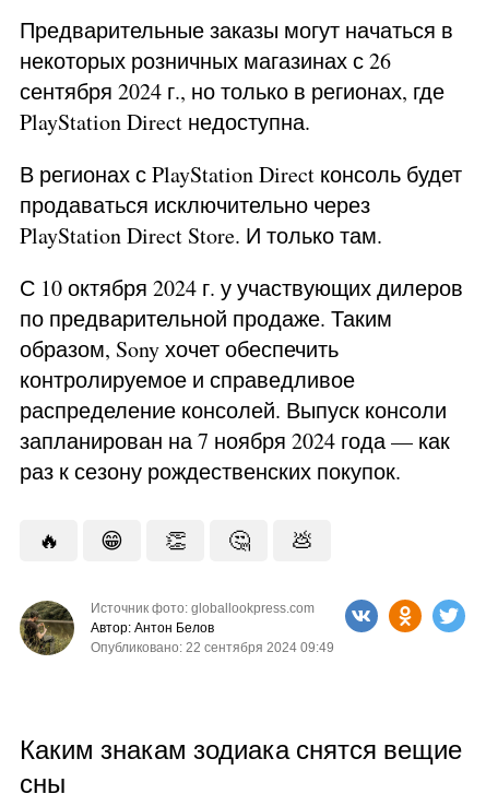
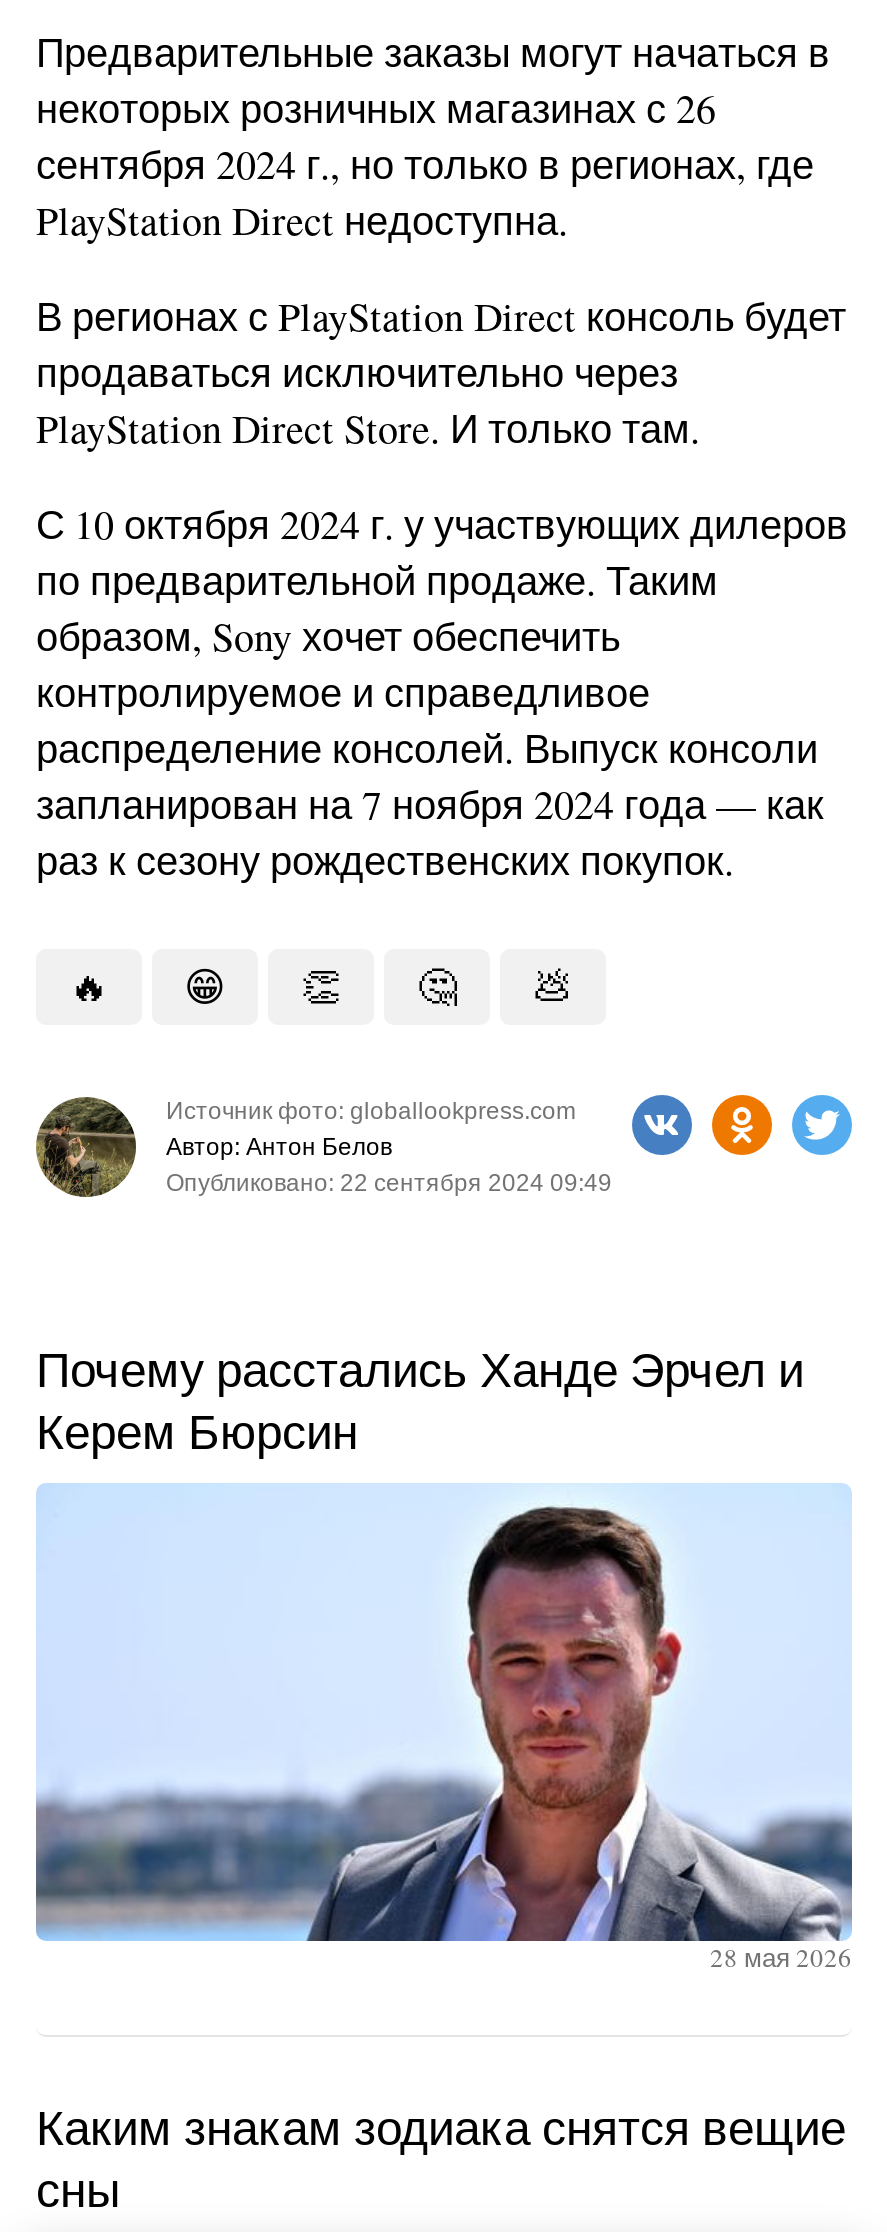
none -> [34,1483,854,1975] [image] | 28 мая 2026
none -> [36,1336,804,1462] Почему расстались Ханде Эрчел и | Керем Бюрсин

